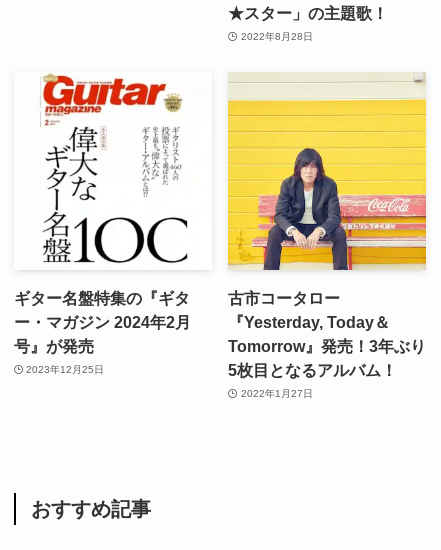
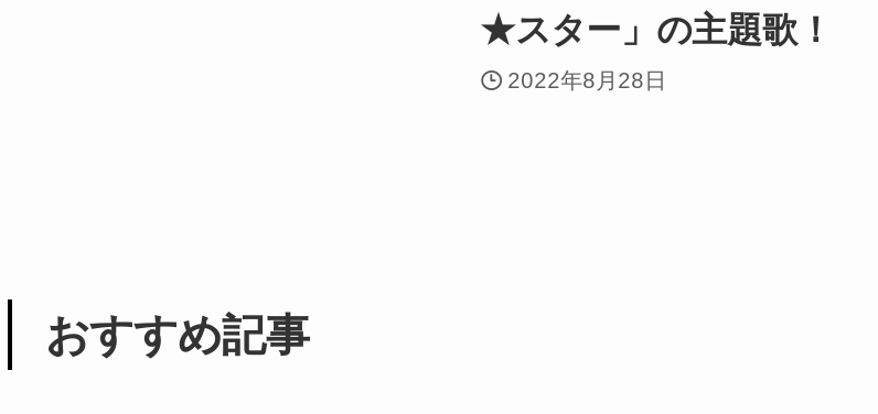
[14,73,191,375] [image] | ギター名盤特集の『ギタ | ー・マガジン 2024年2月 | 号』が発売 | 2023年12月25日 -> none
[227,72,427,399] [image] | 古市コータロー | 『Yesterday, Today＆ | Tomorrow』発売！3年ぶり | 5枚目となるアルバム！ | 2022年1月27日 -> none

